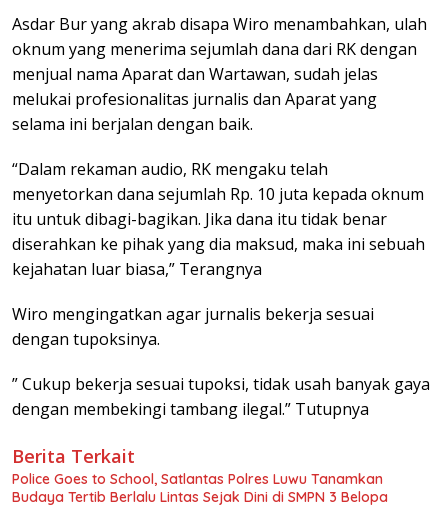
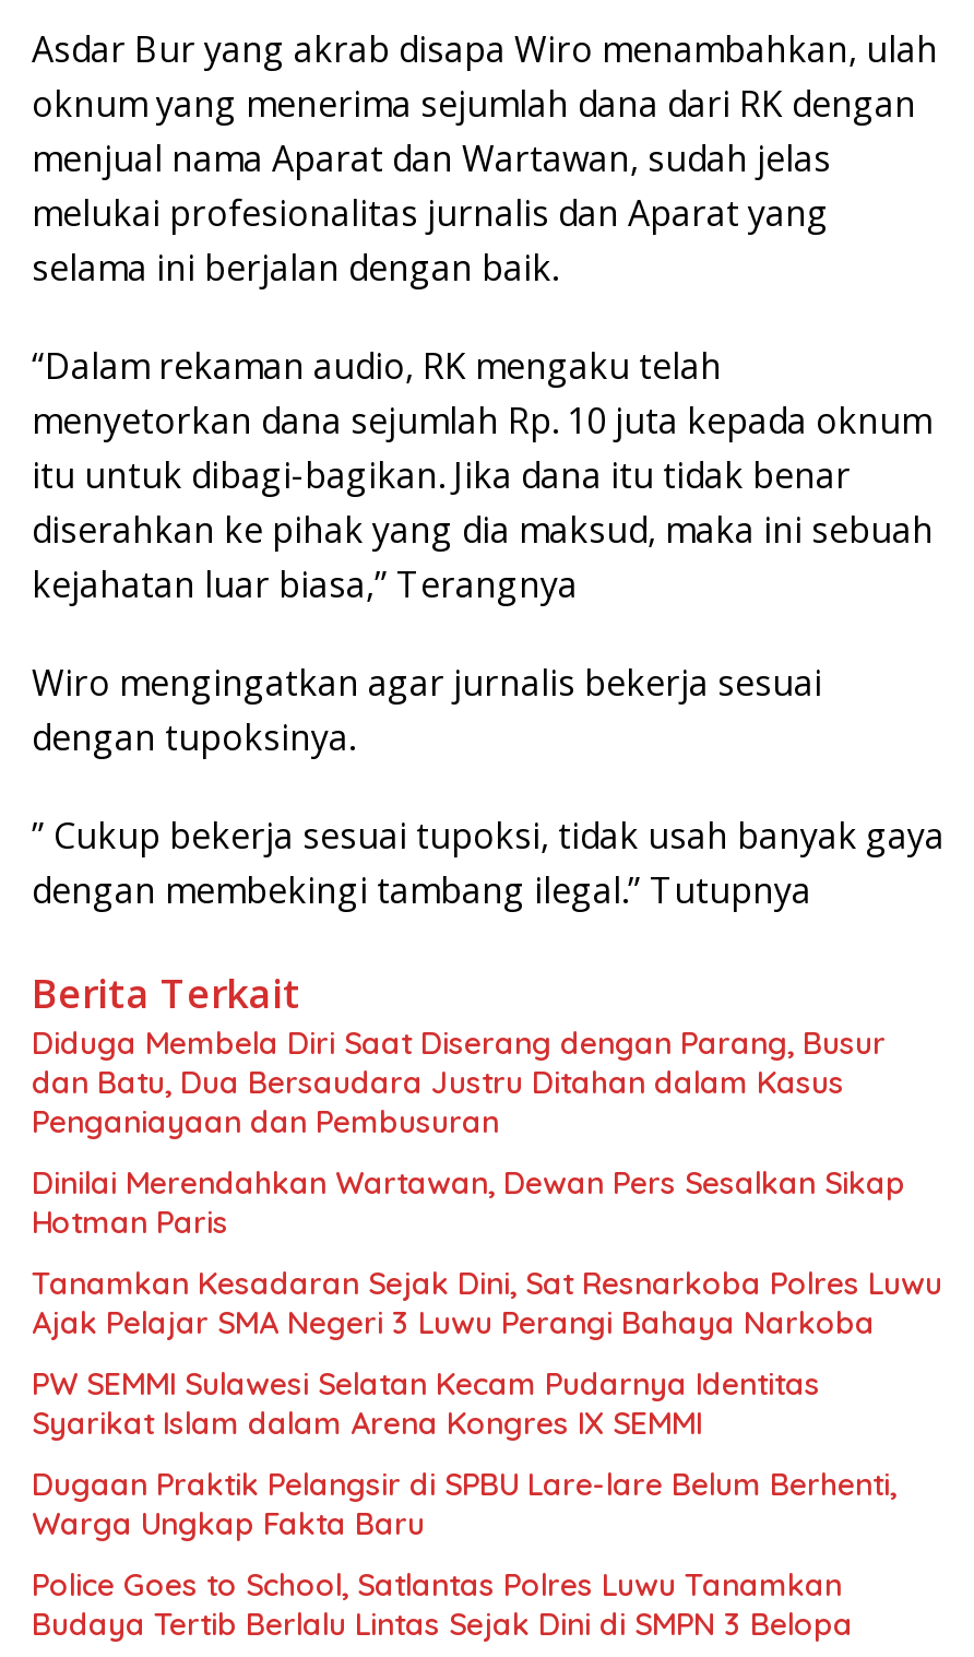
none -> [32,1025,942,1545] Diduga Membela Diri Saat Diserang dengan Parang, Busur | dan Batu, Dua Bersaudara Justru Ditahan dalam Kasus | Penganiayaan dan Pembusuran | Dinilai Merendahkan Wartawan, Dewan Pers Sesalkan Sikap | Hotman Paris | Tanamkan Kesadaran Sejak Dini, Sat Resnarkoba Polres Luwu | Ajak Pelajar SMA Negeri 3 Luwu Perangi Bahaya Narkoba | PW SEMMI Sulawesi Selatan Kecam Pudarnya Identitas | Syarikat Islam dalam Arena Kongres IX SEMMI | Dugaan Praktik Pelangsir di SPBU Lare-lare Belum Berhenti, | Warga Ungkap Fakta Baru

